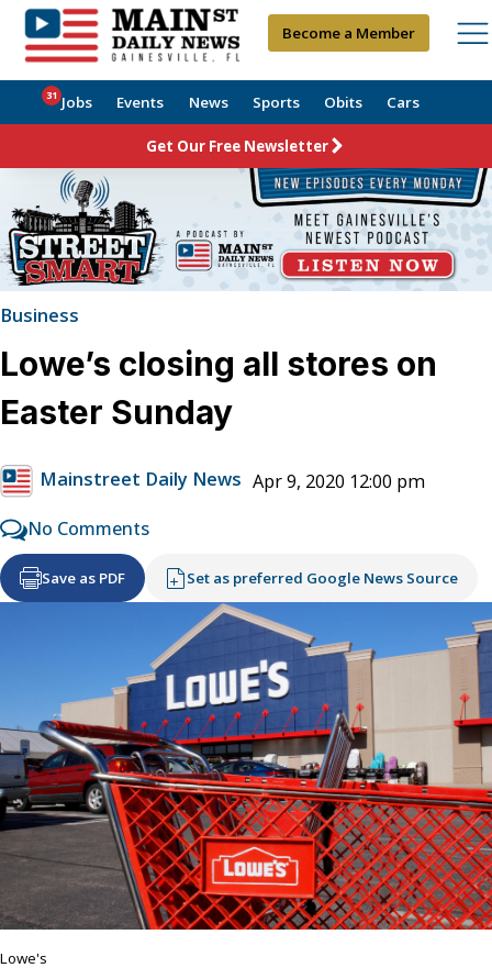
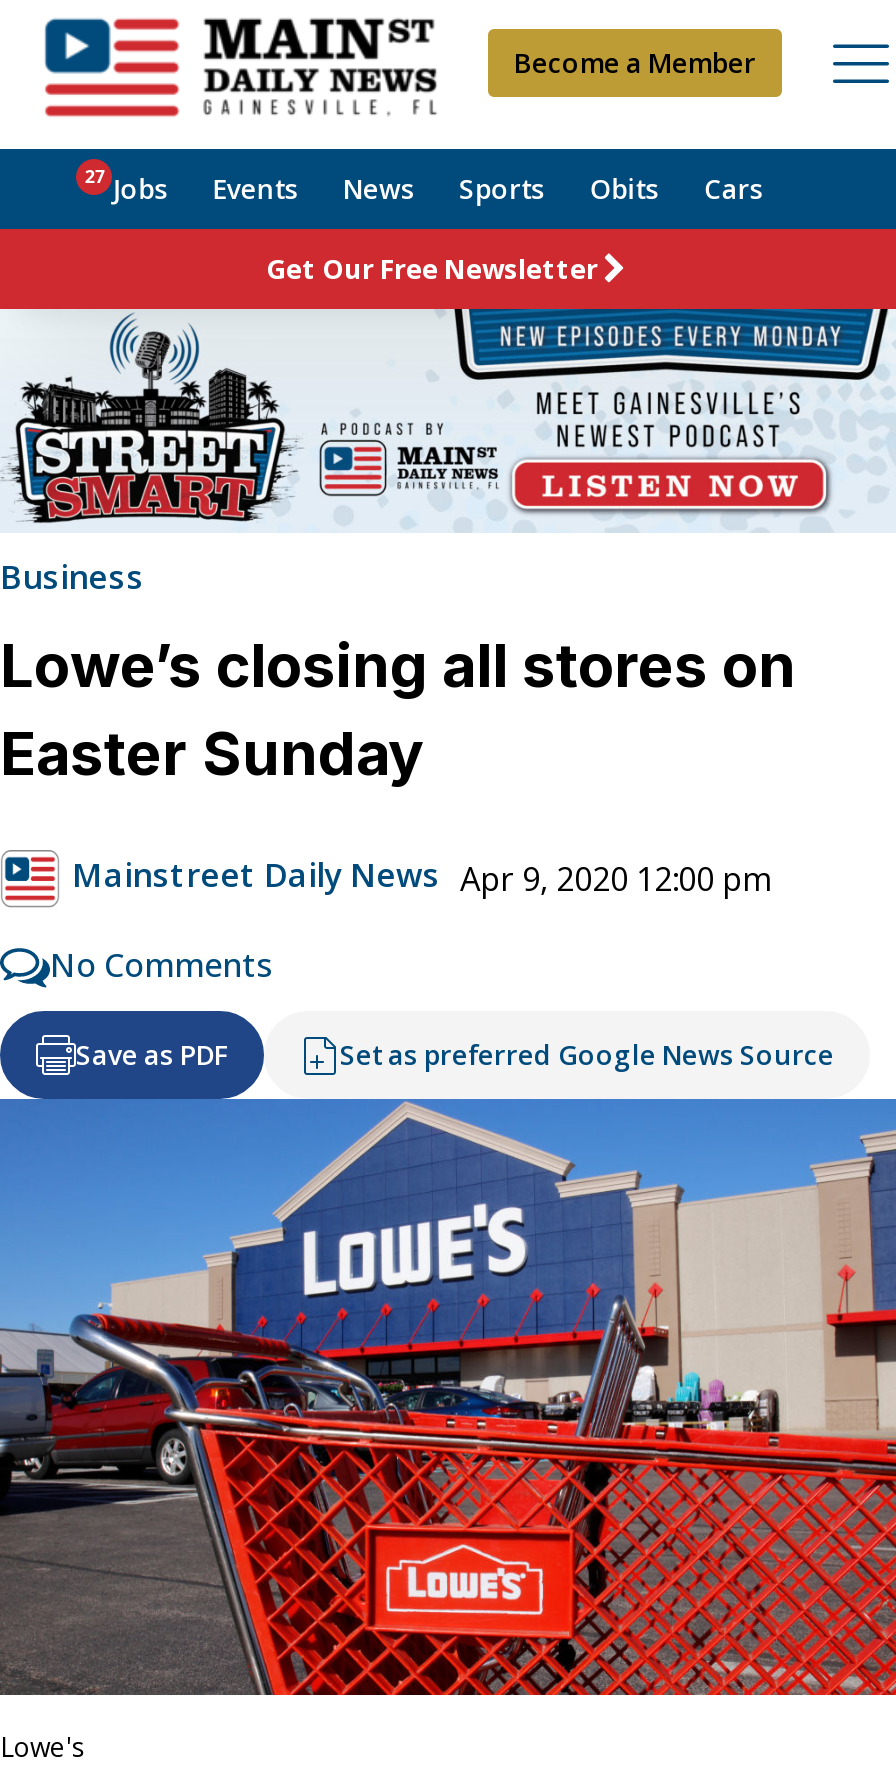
[46,88,419,112] 31 Jobs Events News Sports Obits Cars -> [85,163,764,207] 27 Jobs Events News Sports Obits Cars

